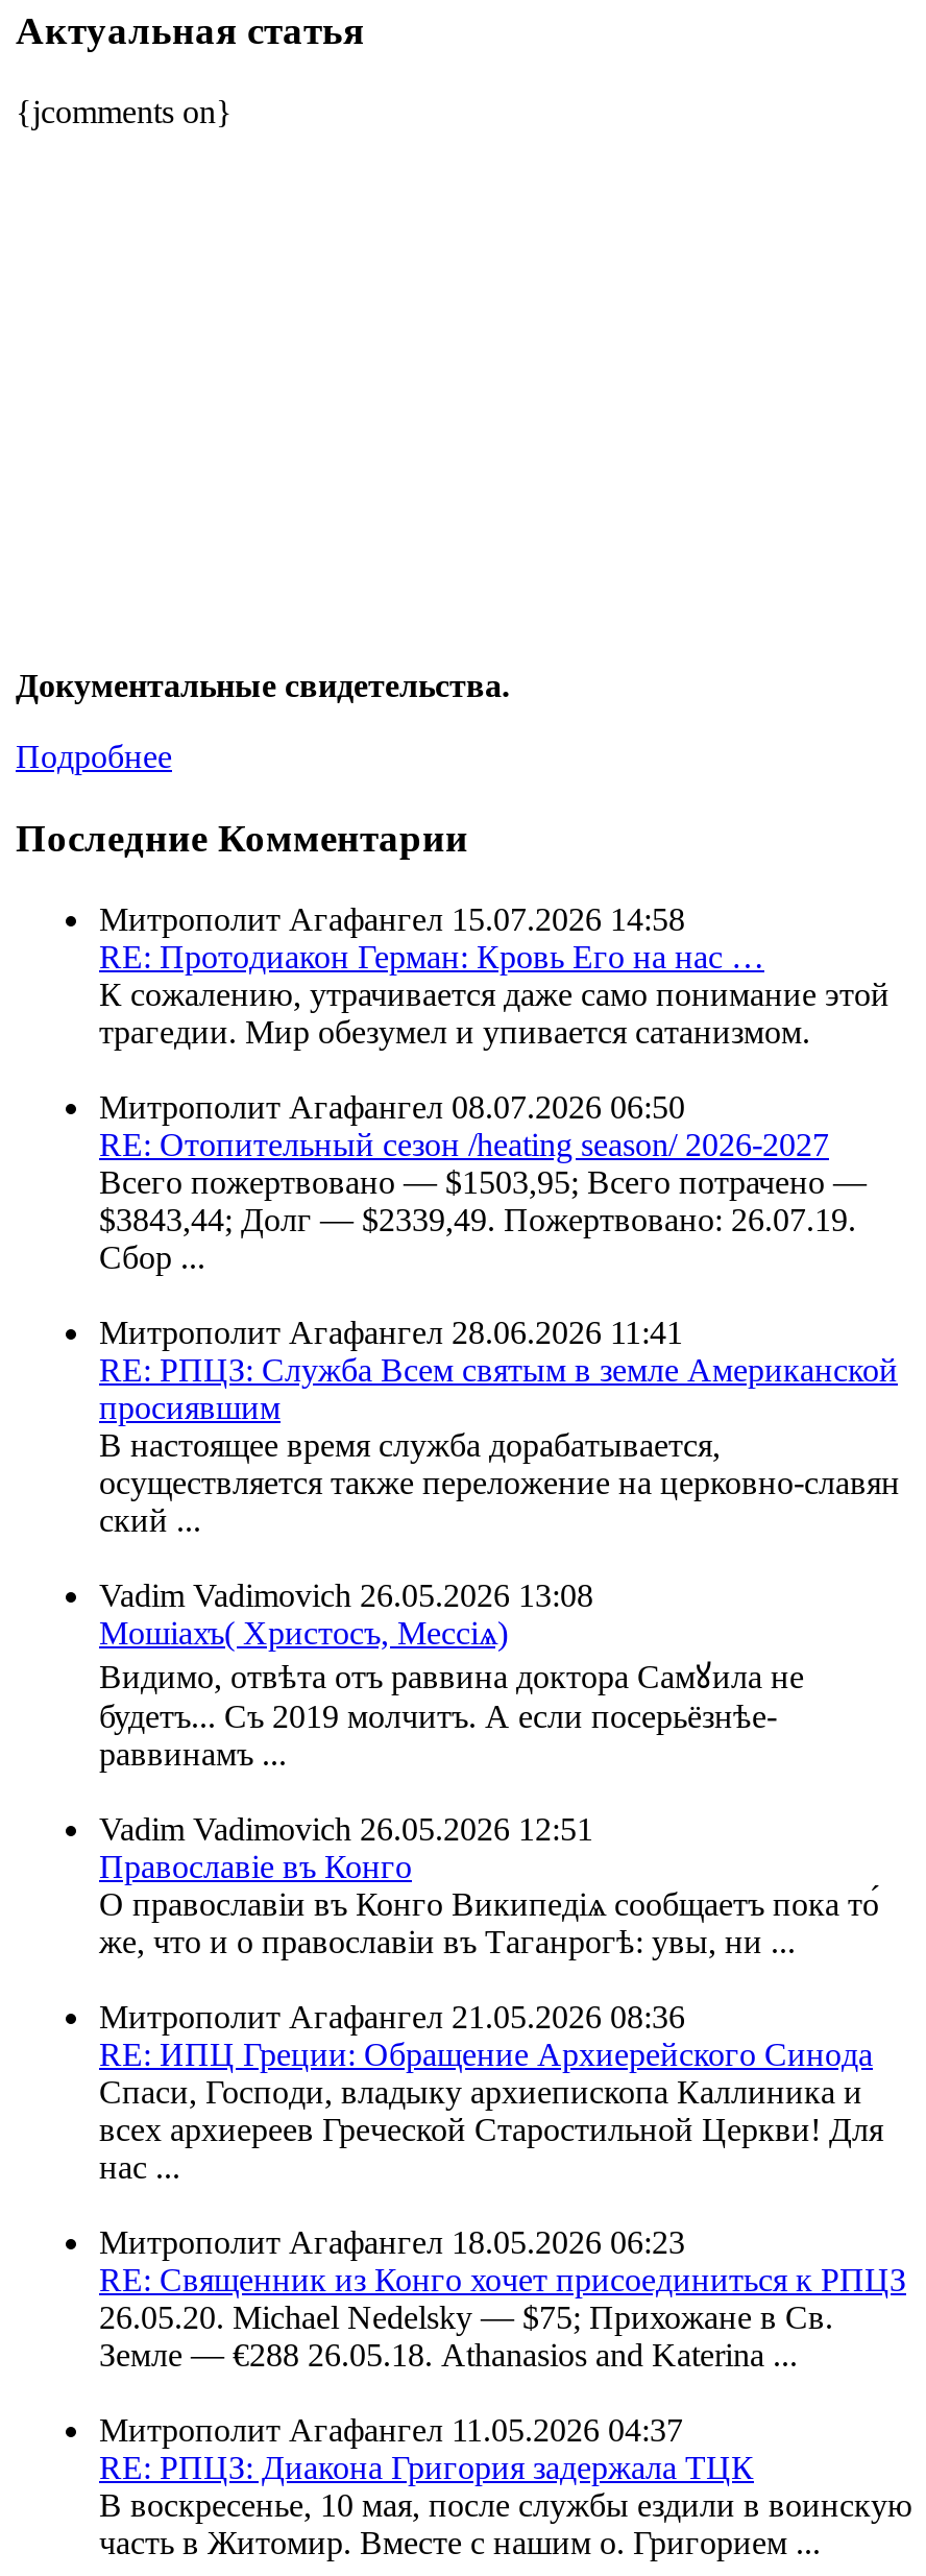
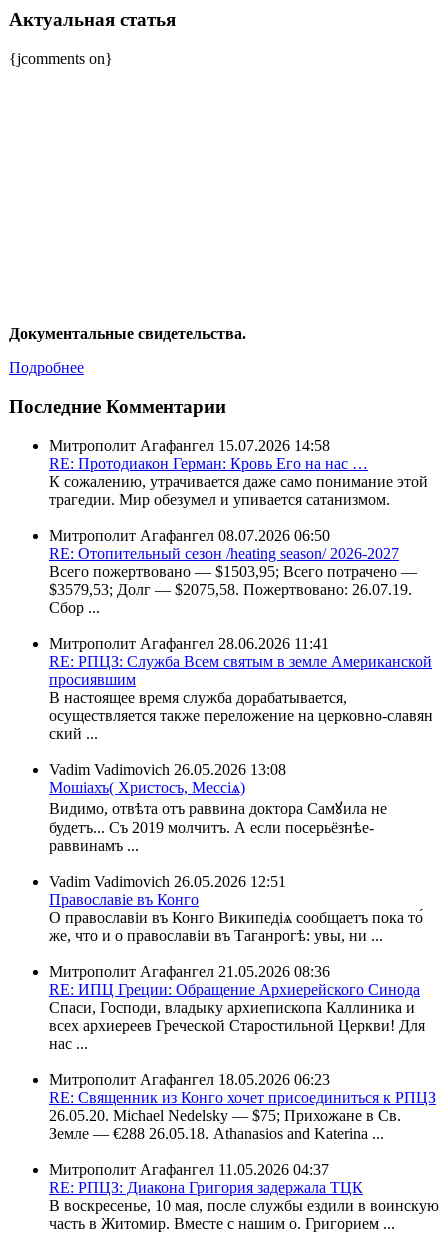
[99,1201,856,1237] $3843,44; Долг — $2339,49. Пожертвовано: 26.07.19. -> [49,581,412,598] $3579,53; Долг — $2075,58. Пожертвовано: 26.07.19.

